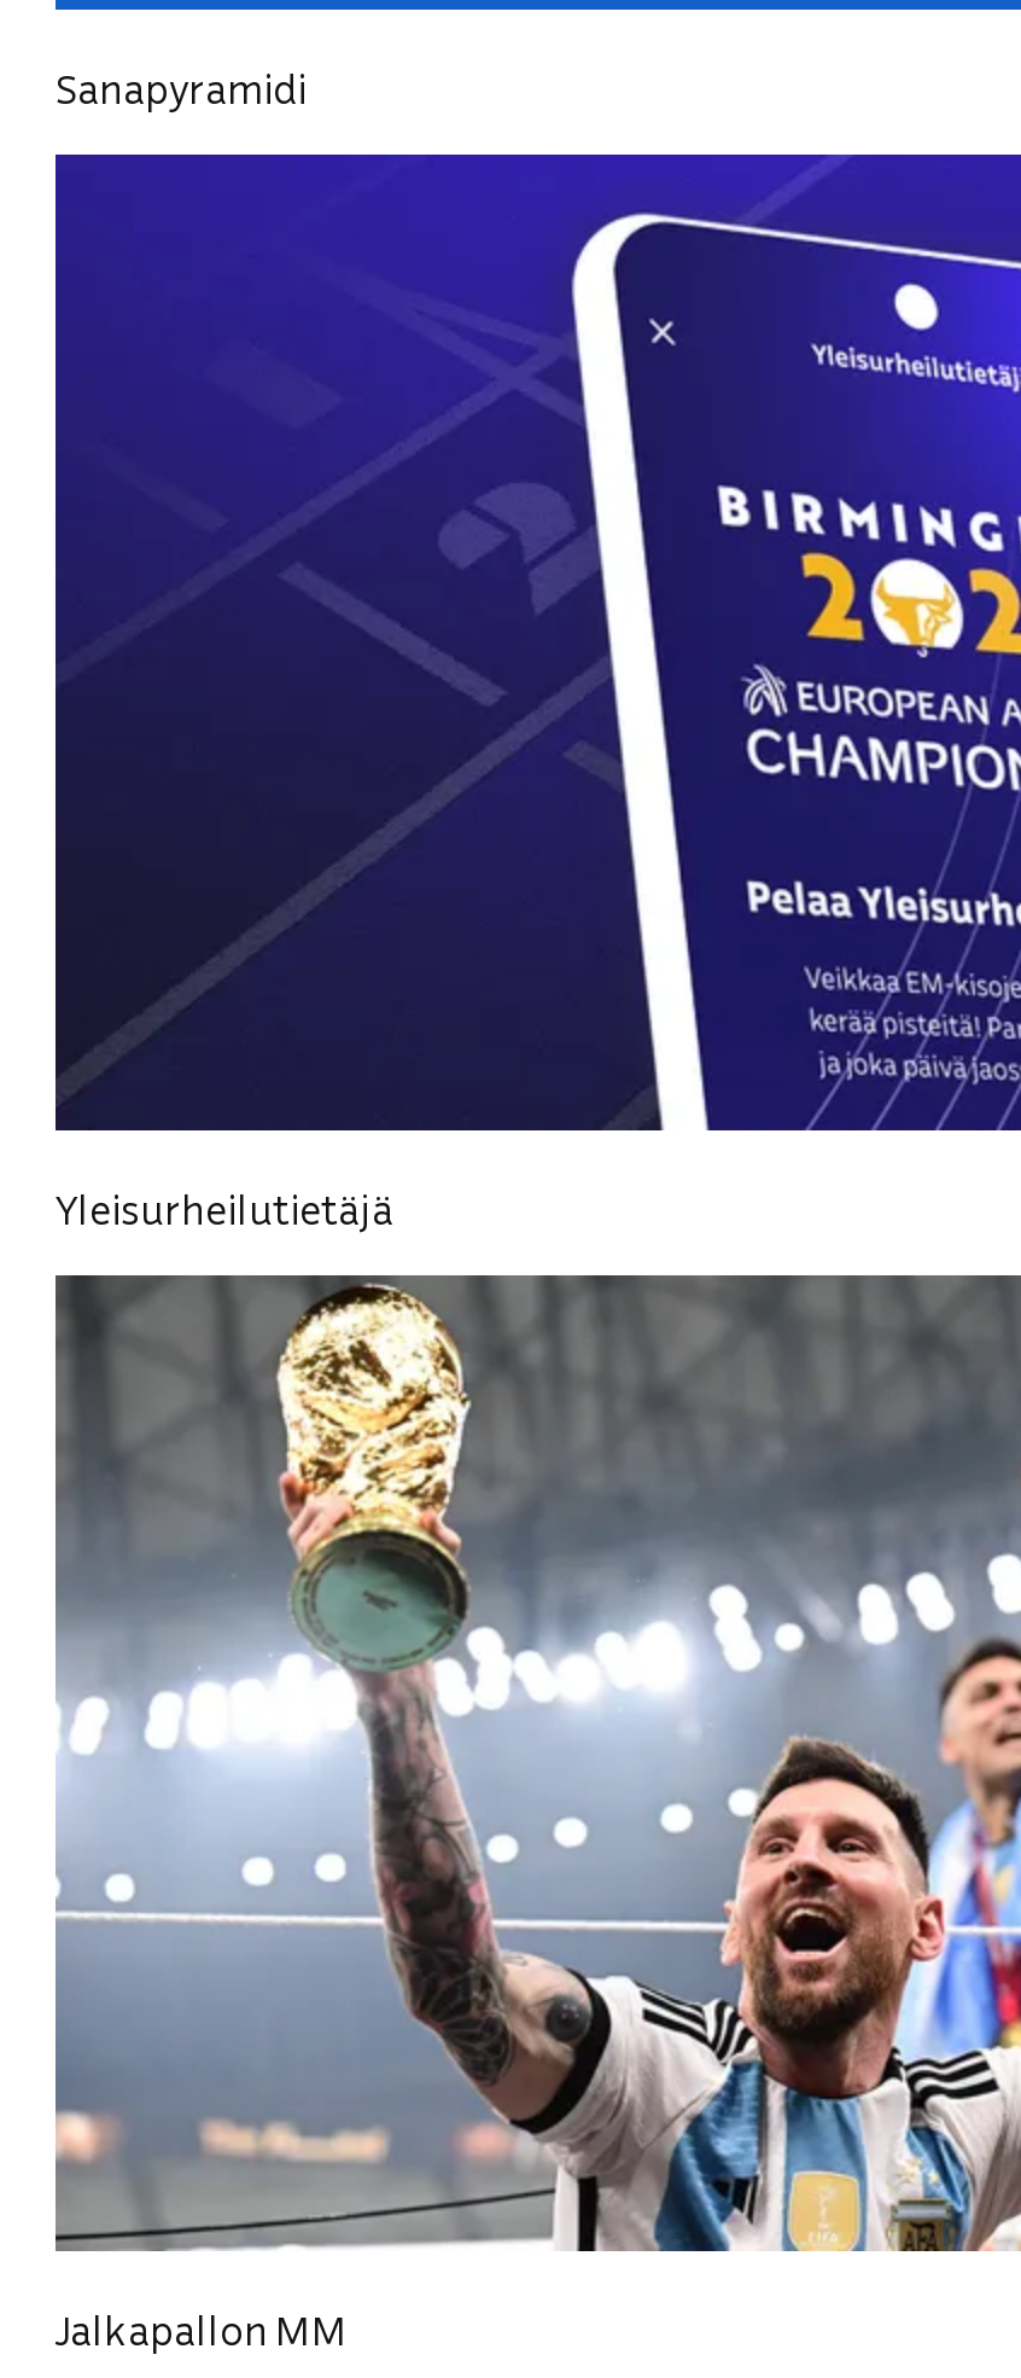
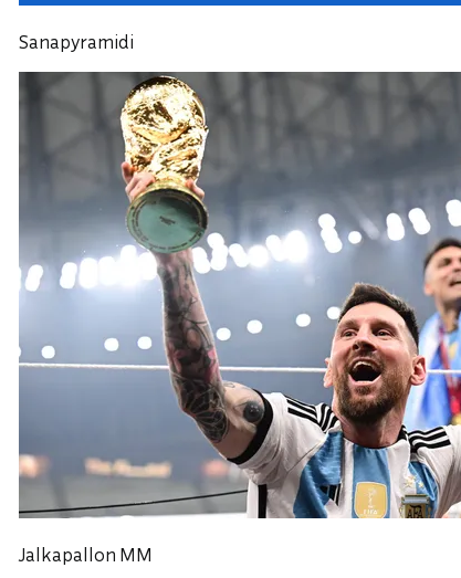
[53,152,1014,1234] [image] | Yleisurheilutietäjä -> none

